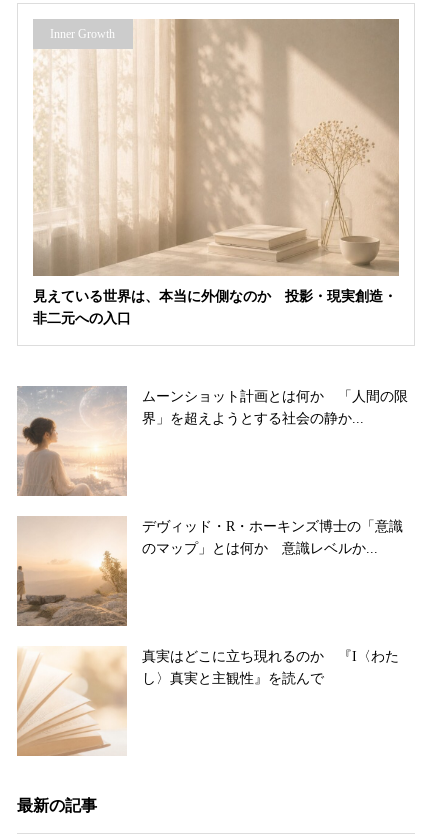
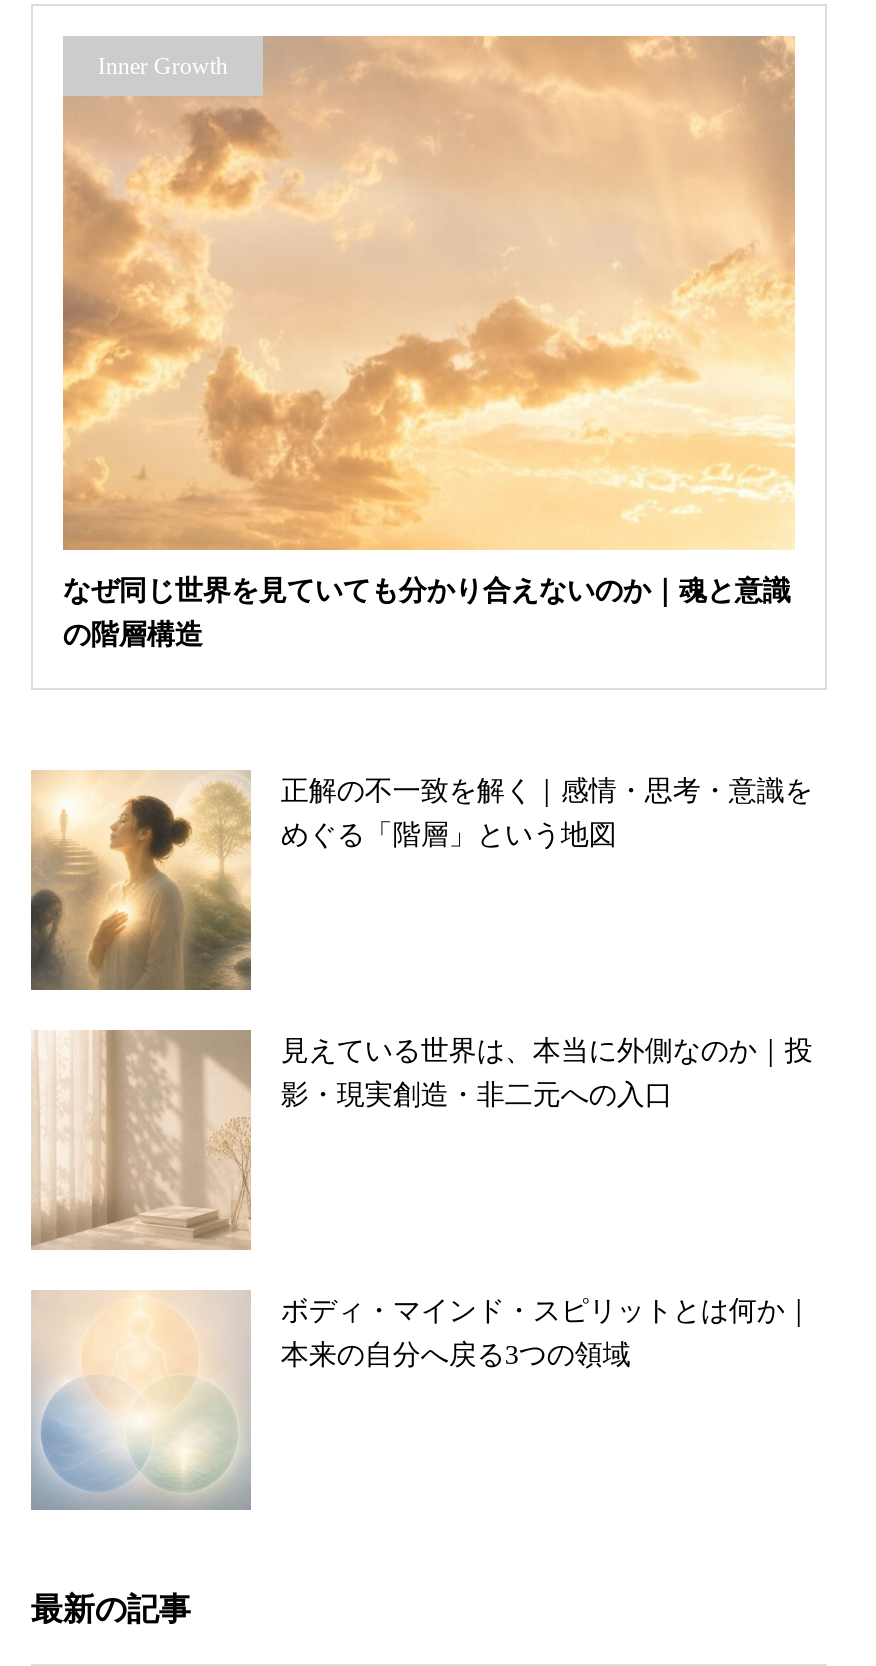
[33,18,400,304] [image] | 見えている世界は、本当に外側なのか 投影・現実創造・ -> [61,34,797,605] [image] | なぜ同じ世界を見ていても分かり合えないのか｜魂と意識
[33,311,131,326] 非二元への入口 -> [63,619,203,649] の階層構造
[16,385,408,497] [image] | ムーンショット計画とは何か 「人間の限 -> [29,770,813,992] [image] | 正解の不一致を解く｜感情・思考・意識を
[142,411,364,426] 界」を超えようとする社会の静か... -> [281,819,617,849] めぐる「階層」という地図
[17,516,403,627] [image] | デヴィッド・R・ホーキンズ博士の「意識 -> [31,1030,813,1252] [image] | 見えている世界は、本当に外側なのか｜投
[142,541,378,556] のマップ」とは何か 意識レベルか... -> [281,1079,673,1109] 影・現実創造・非二元への入口
[16,647,399,757] [image] | 真実はどこに立ち現れるのか 『I〈わた -> [31,1290,813,1512] [image] | ボディ・マインド・スピリットとは何か｜
[142,671,324,686] し〉真実と主観性』を読んで -> [281,1339,631,1369] 本来の自分へ戻る3つの領域

